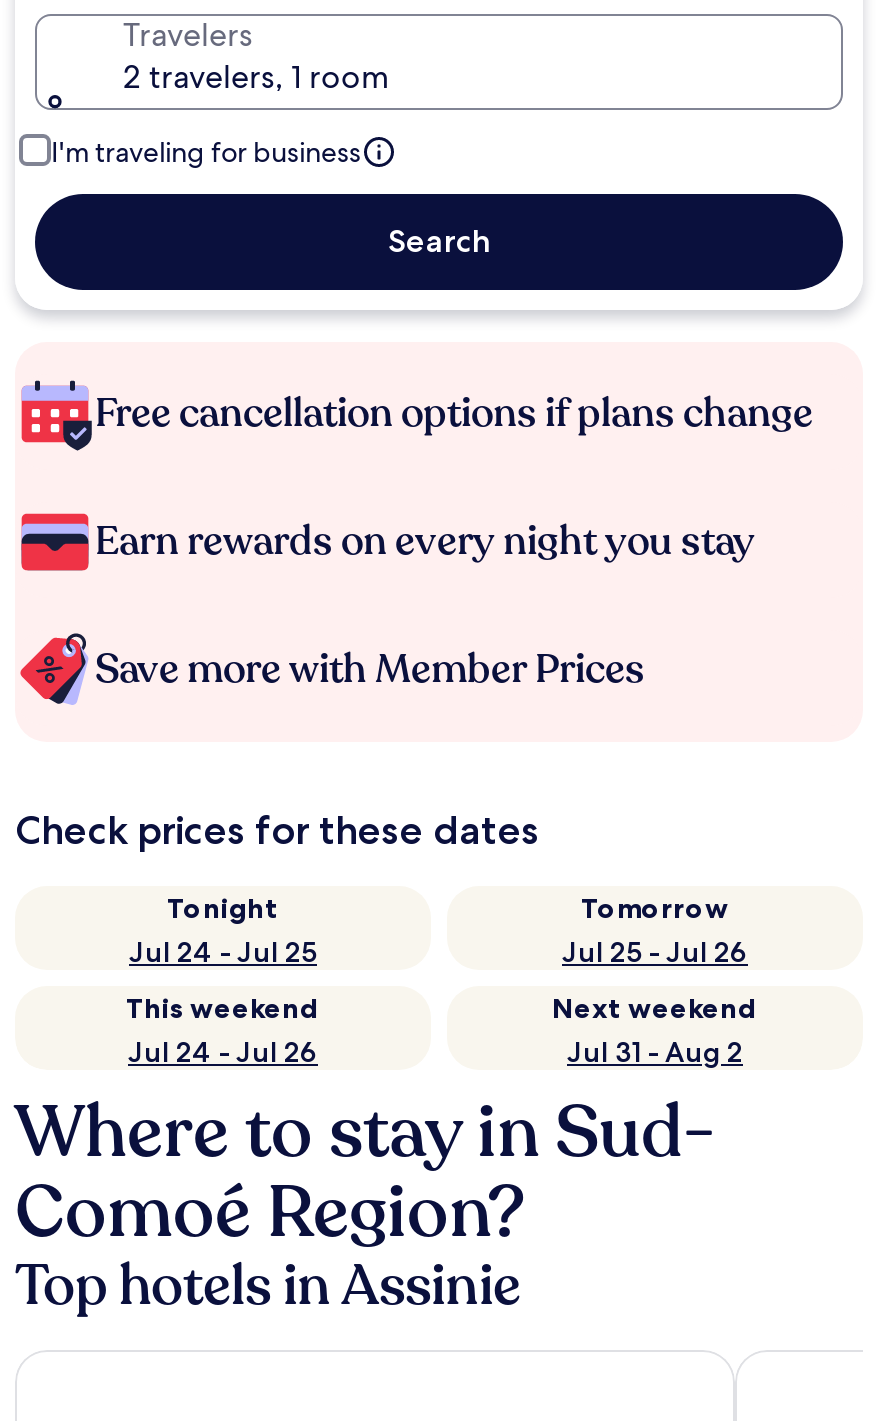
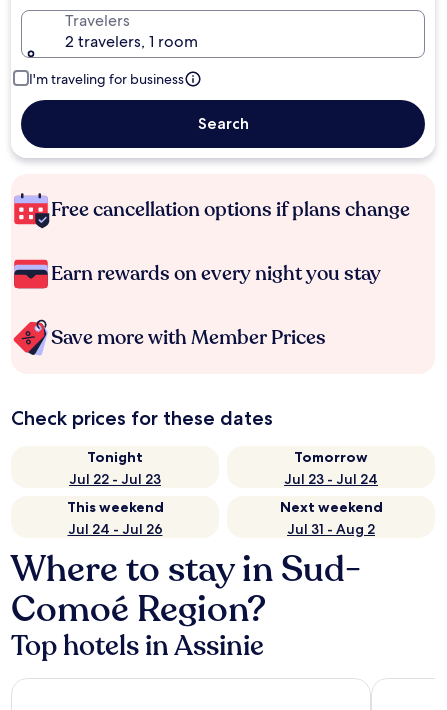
[129,934,317,970] Jul 24 - Jul 25 -> [69,470,161,488] Jul 22 - Jul 23
[562,934,748,970] Jul 25 - Jul 26 -> [284,470,378,488] Jul 23 - Jul 24

